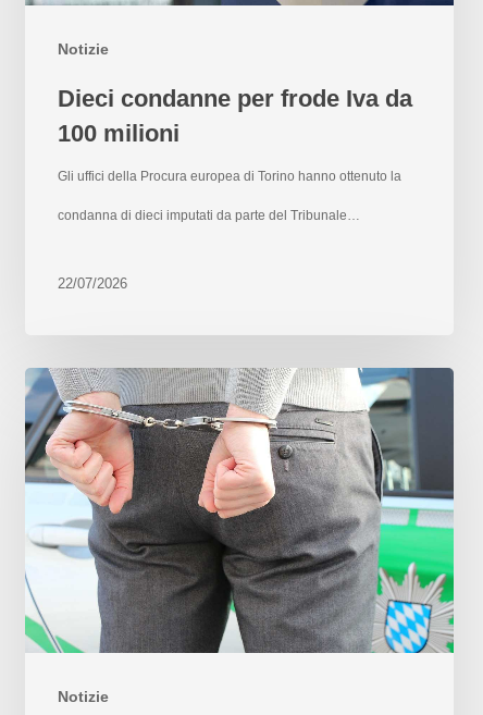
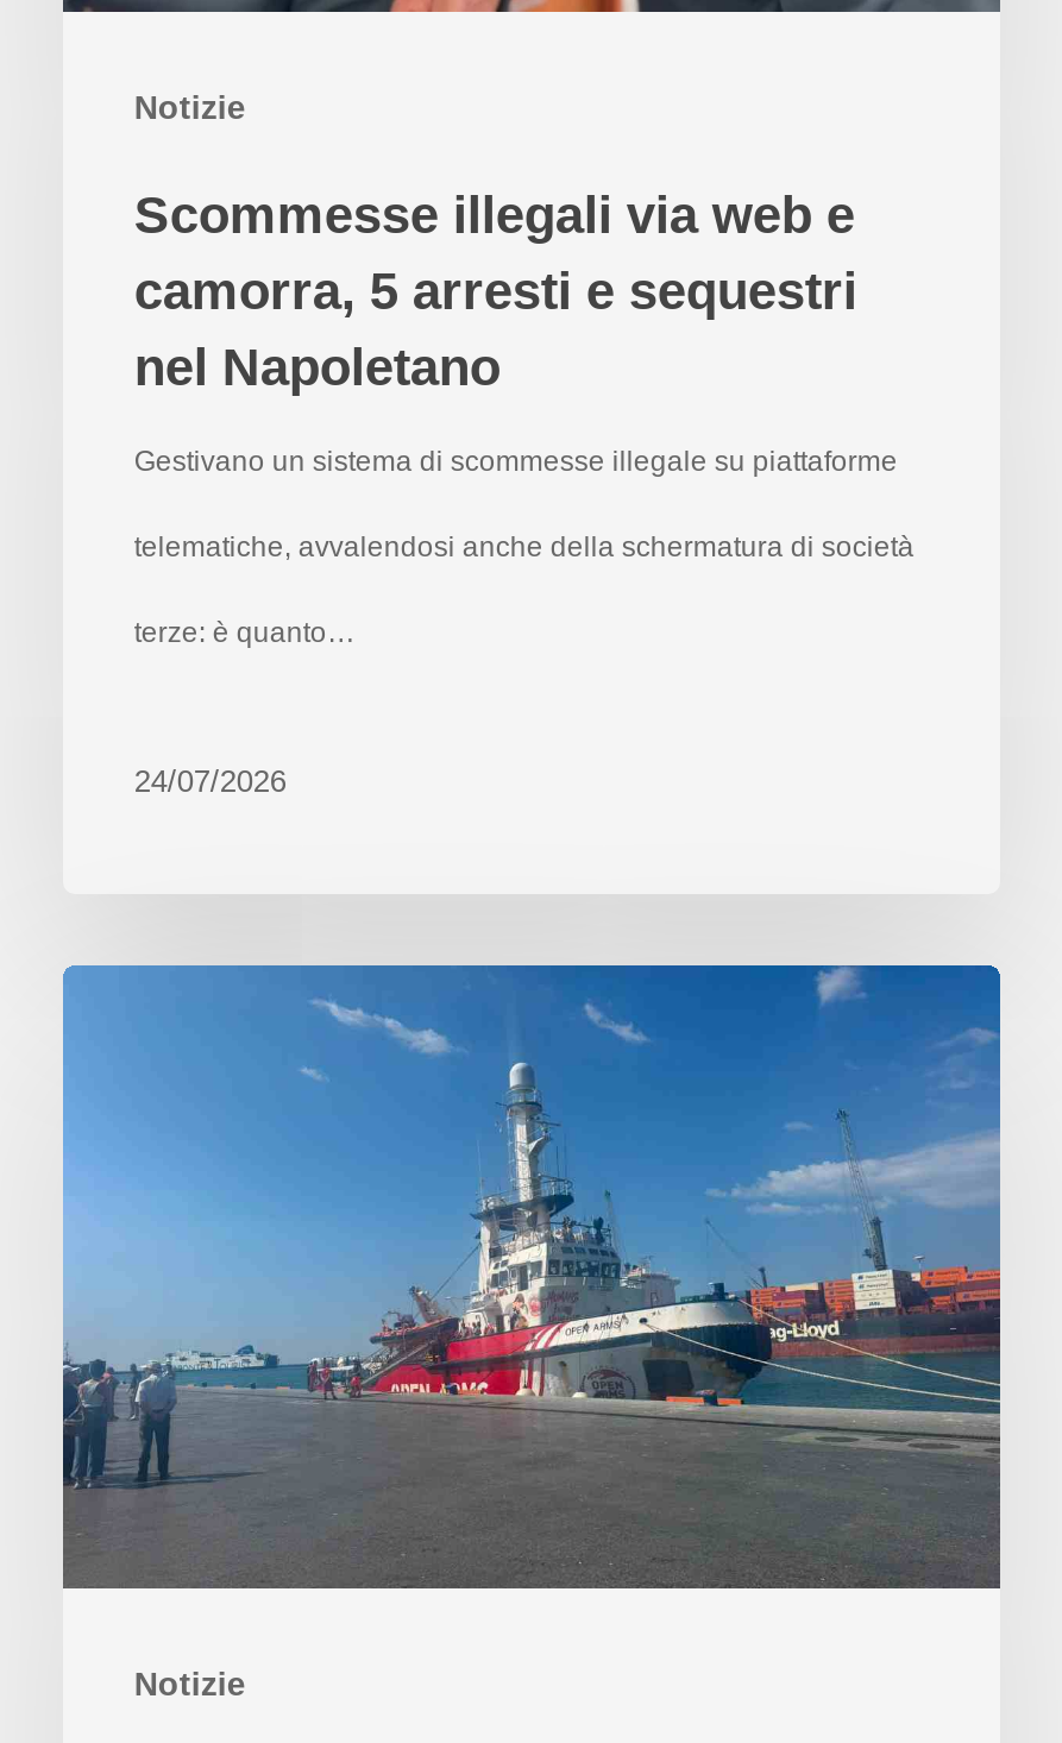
[58,84,412,223] Dieci condanne per frode Iva da | 100 milioni | Gli uffici della Procura europea di Torino hanno ottenuto la | condanna di dieci imputati da parte del Tribunale… -> [134,185,914,648] Scommesse illegali via web e | camorra, 5 arresti e sequestri | nel Napoletano | Gestivano un sistema di scommesse illegale su piattaforme | telematiche, avvalendosi anche della schermatura di società | terze: è quanto…
[58,276,127,292] 22/07/2026 -> [134,764,286,800] 24/07/2026
[24,368,455,654] [image] -> [61,963,1003,1591] [image]

